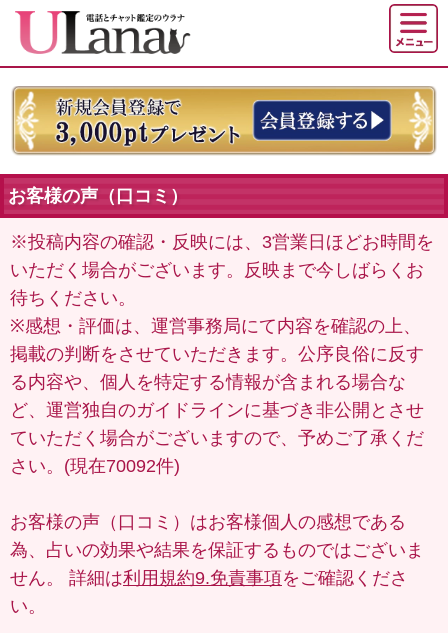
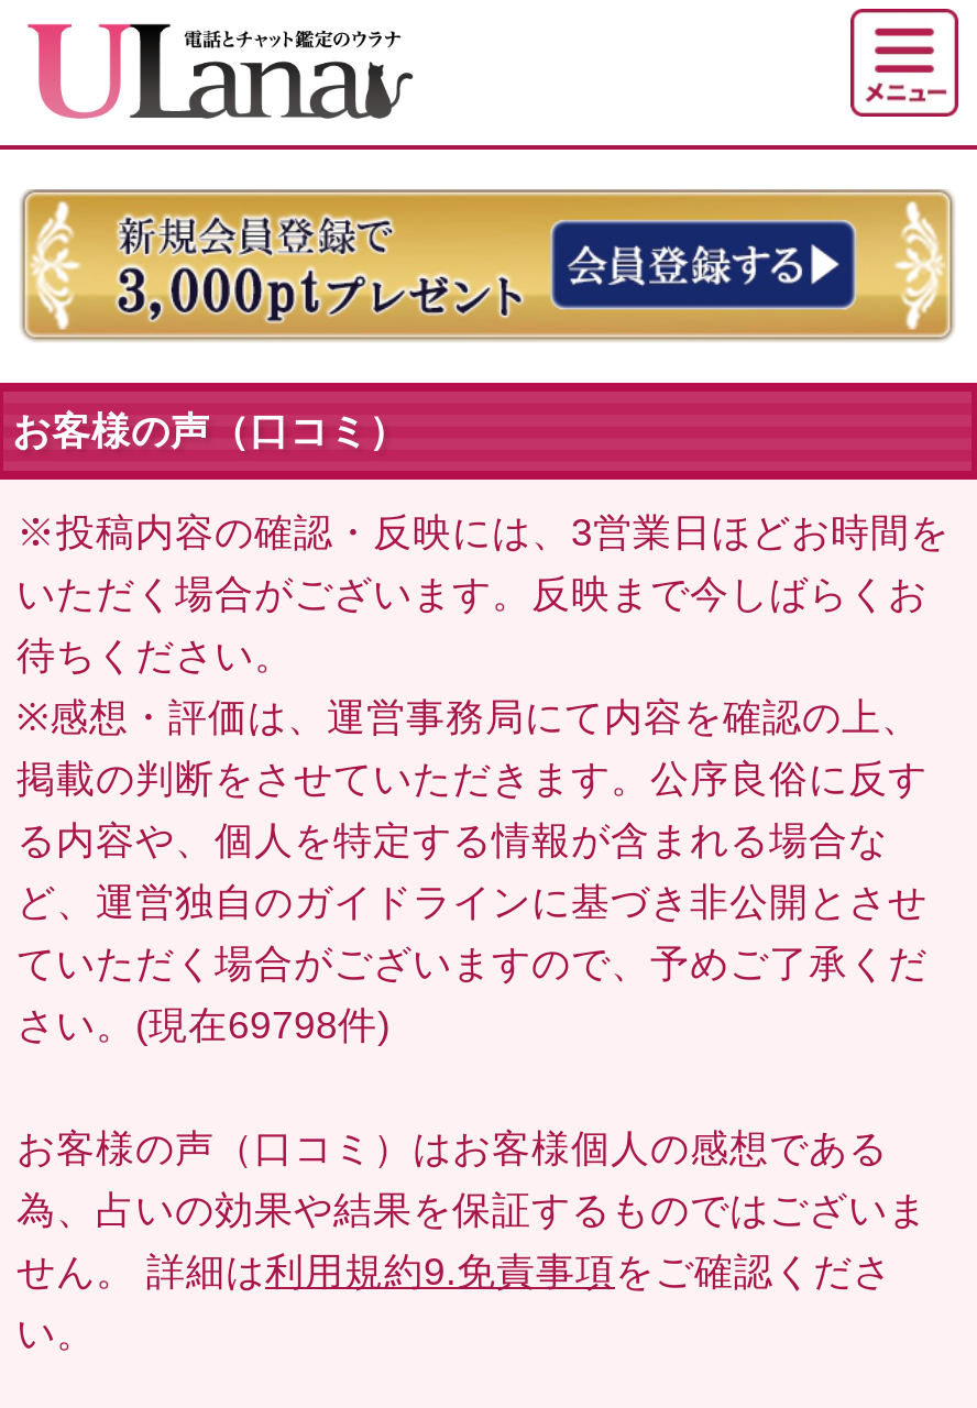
[10,456,180,476] さい。(現在70092件) -> [17,1002,391,1046] さい。(現在69798件)

